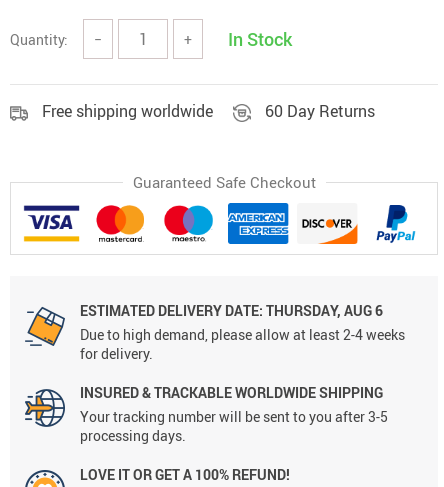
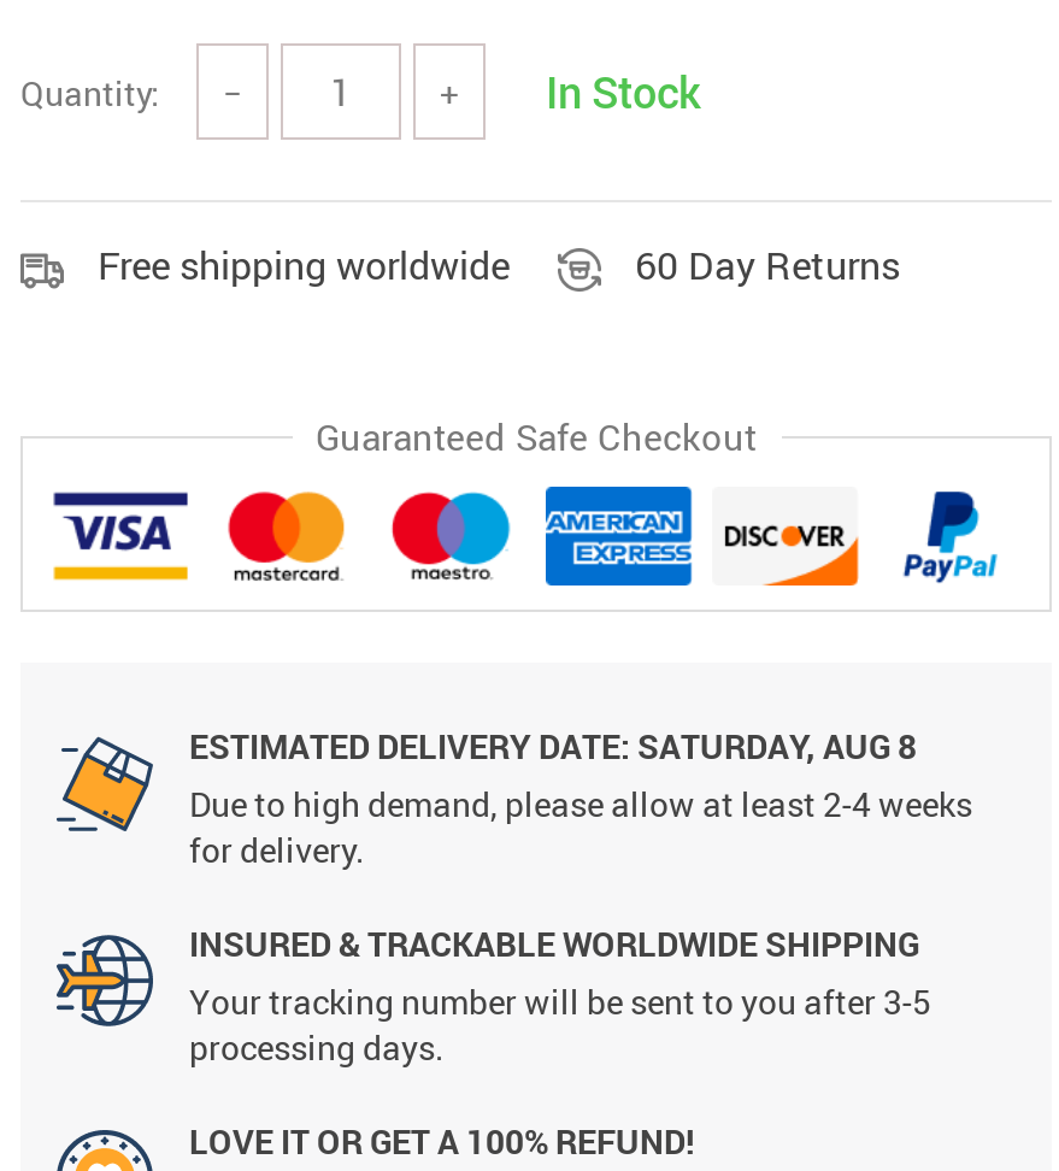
[80,301,383,320] ESTIMATED DELIVERY DATE: THURSDAY, AUG 6 -> [189,723,917,769] ESTIMATED DELIVERY DATE: SATURDAY, AUG 8

